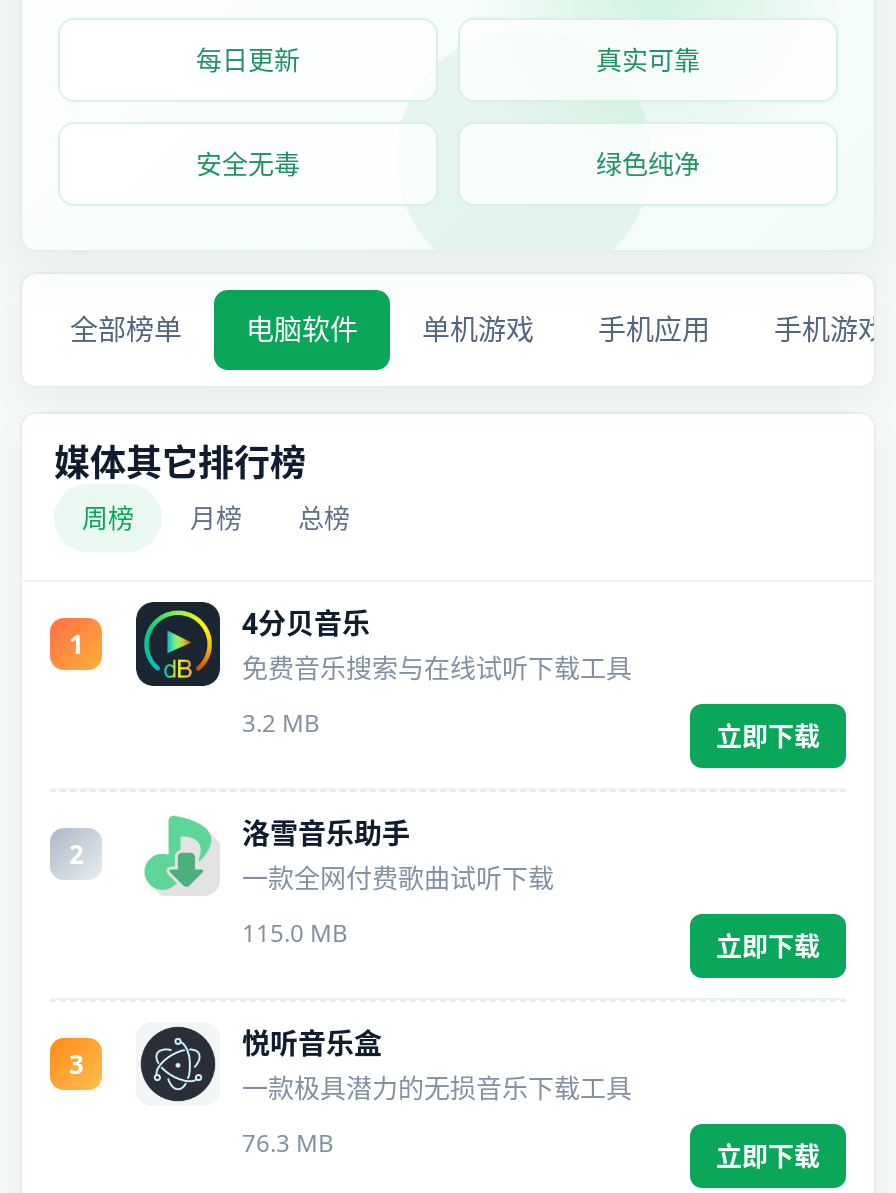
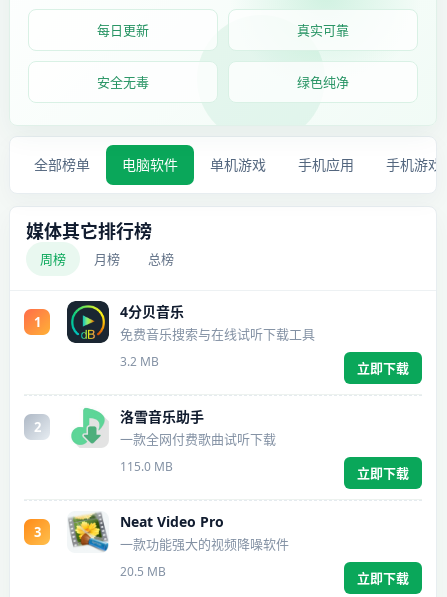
[140,1023,632,1105] [image] | 悦听音乐盒 | 一款极具潜力的无损音乐下载工具 -> [68,511,289,552] [image] | Neat Video Pro | 一款功能强大的视频降噪软件
[242,1125,334,1159] 76.3 MB -> [120,562,166,579] 20.5 MB

